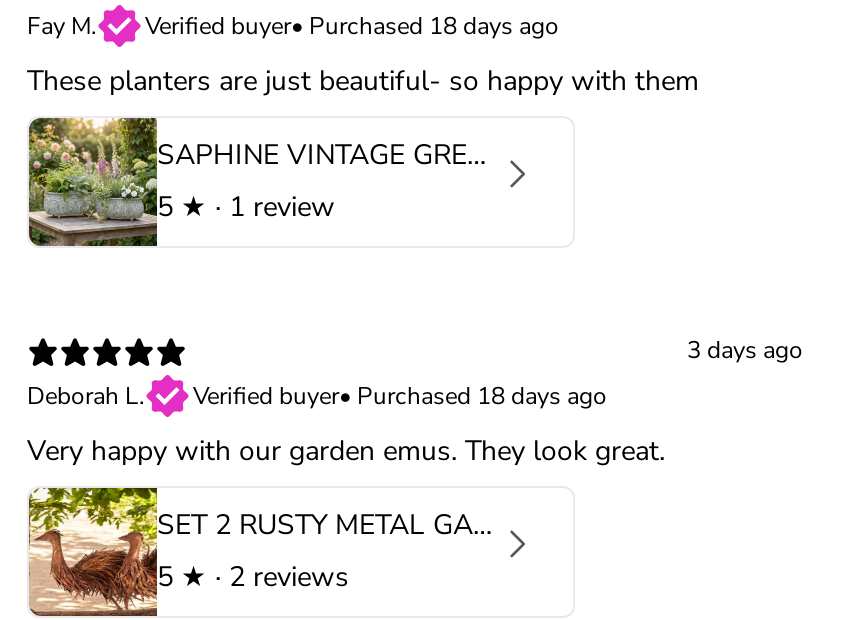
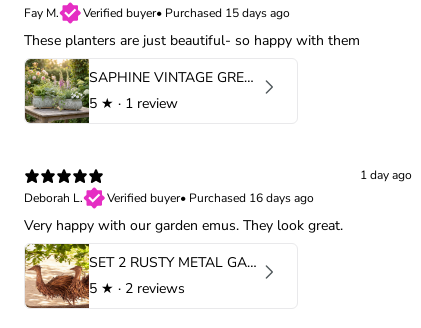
[145,9,559,41] Verified buyer• Purchased 18 days ago -> [83,4,290,20] Verified buyer• Purchased 15 days ago
[687,333,803,365] 3 days ago -> [360,166,412,182] 1 day ago
[193,379,607,411] Verified buyer• Purchased 18 days ago -> [107,189,314,205] Verified buyer• Purchased 16 days ago

